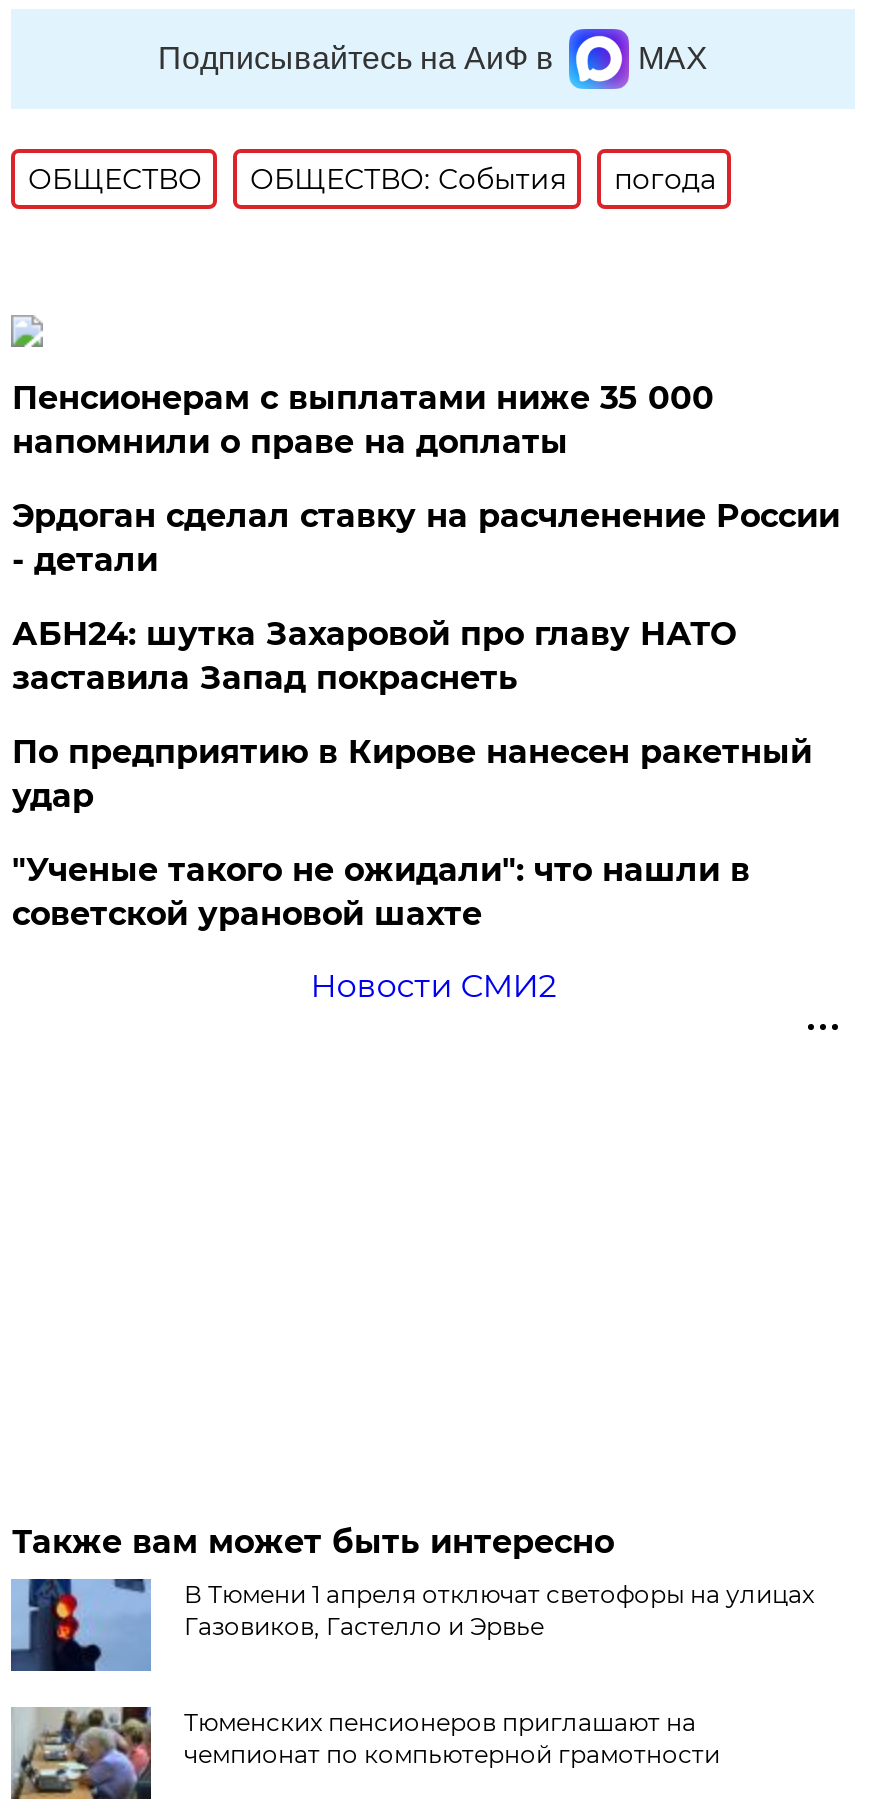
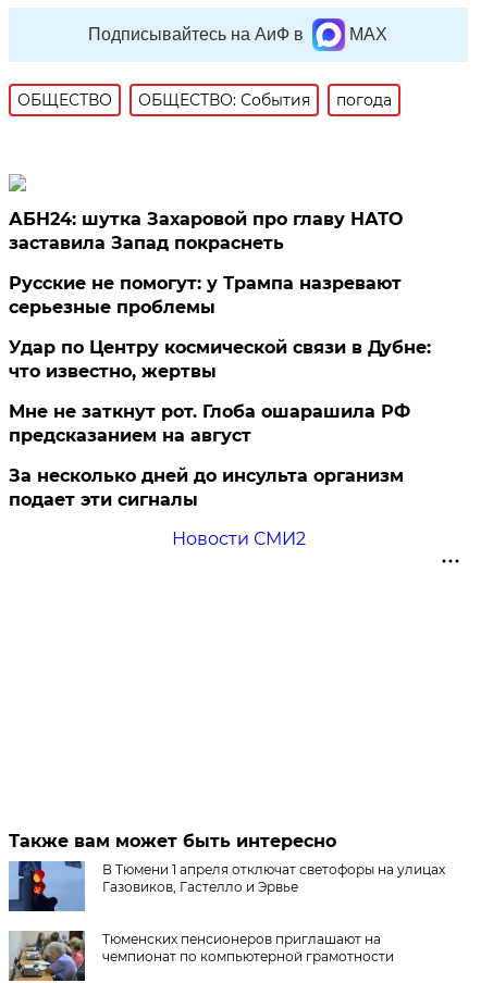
[12,379,840,579] Пенсионерам с выплатами ниже 35 000 | напомнили о праве на доплаты | Эрдоган сделал ставку на расчленение России | - детали -> none
moved [12,615,736,697] -> [9,209,403,253]: АБН24: шутка Захаровой про главу НАТО | заставила Запад покраснеть
[12,733,812,933] По предприятию в Кирове нанесен ракетный | удар | "Ученые такого не ожидали": что нашли в | советской урановой шахте -> [9,273,431,510] Русские не помогут: у Трампа назревают | серьезные проблемы | Удар по Центру космической связи в Дубне: | что известно, жертвы | Мне не заткнут рот. Глоба ошарашила РФ | предсказанием на август | За несколько дней до инсульта организм | подает эти сигналы

